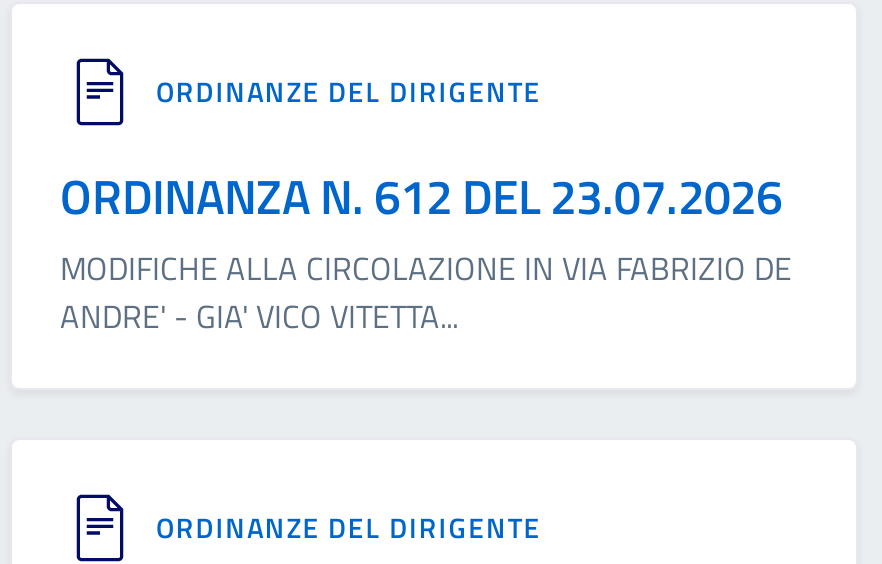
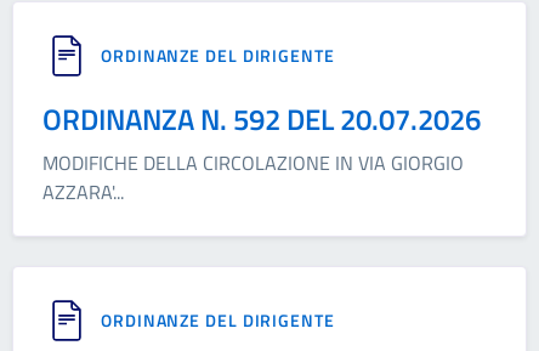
[60,160,792,340] ORDINANZA N. 612 DEL 23.07.2026 | MODIFICHE ALLA CIRCOLAZIONE IN VIA FABRIZIO DE | ANDRE' - GIA' VICO VITETTA... -> [42,97,481,206] ORDINANZA N. 592 DEL 20.07.2026 | MODIFICHE DELLA CIRCOLAZIONE IN VIA GIORGIO | AZZARA'...

